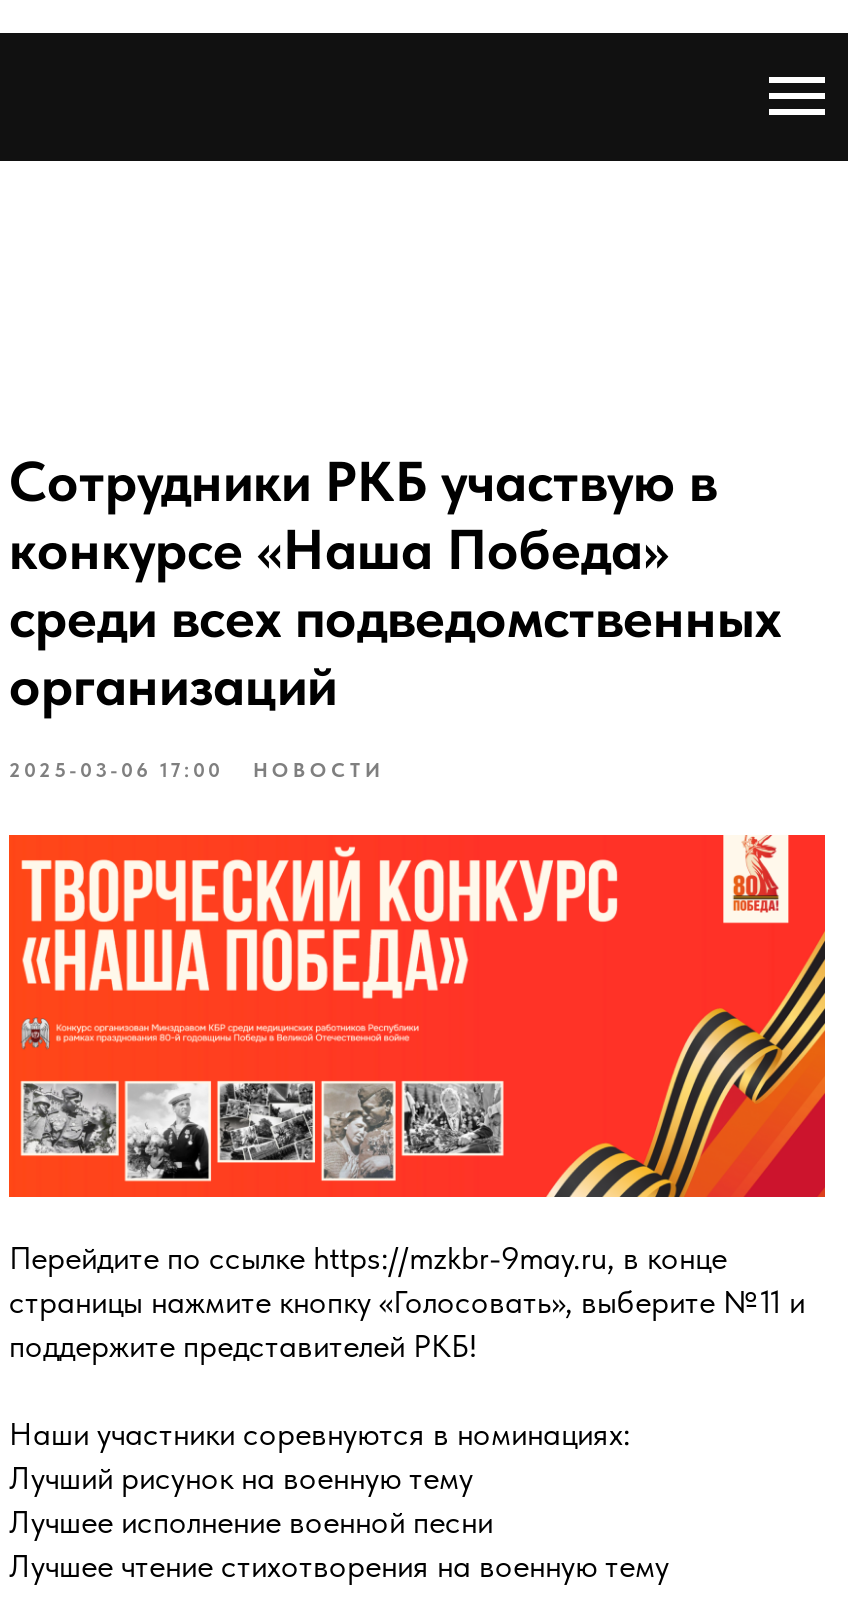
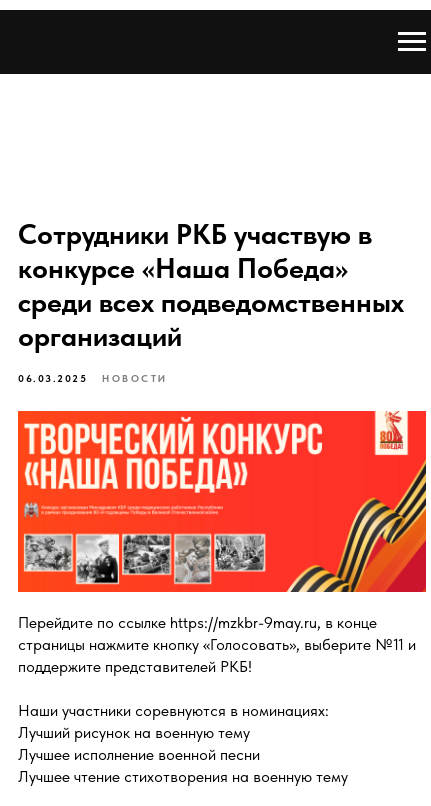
[9,757,384,781] 2025-03-06 17:00 НОВОСТИ -> [18,372,167,384] 06.03.2025 НОВОСТИ

